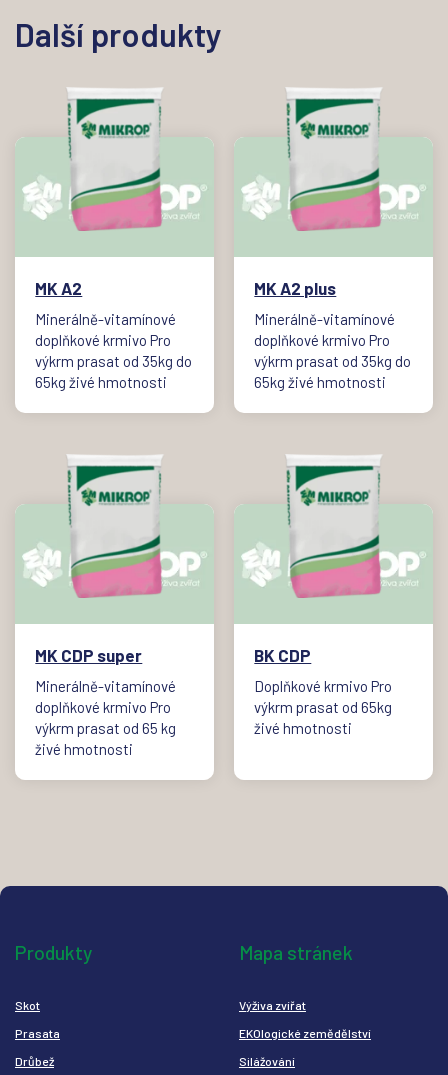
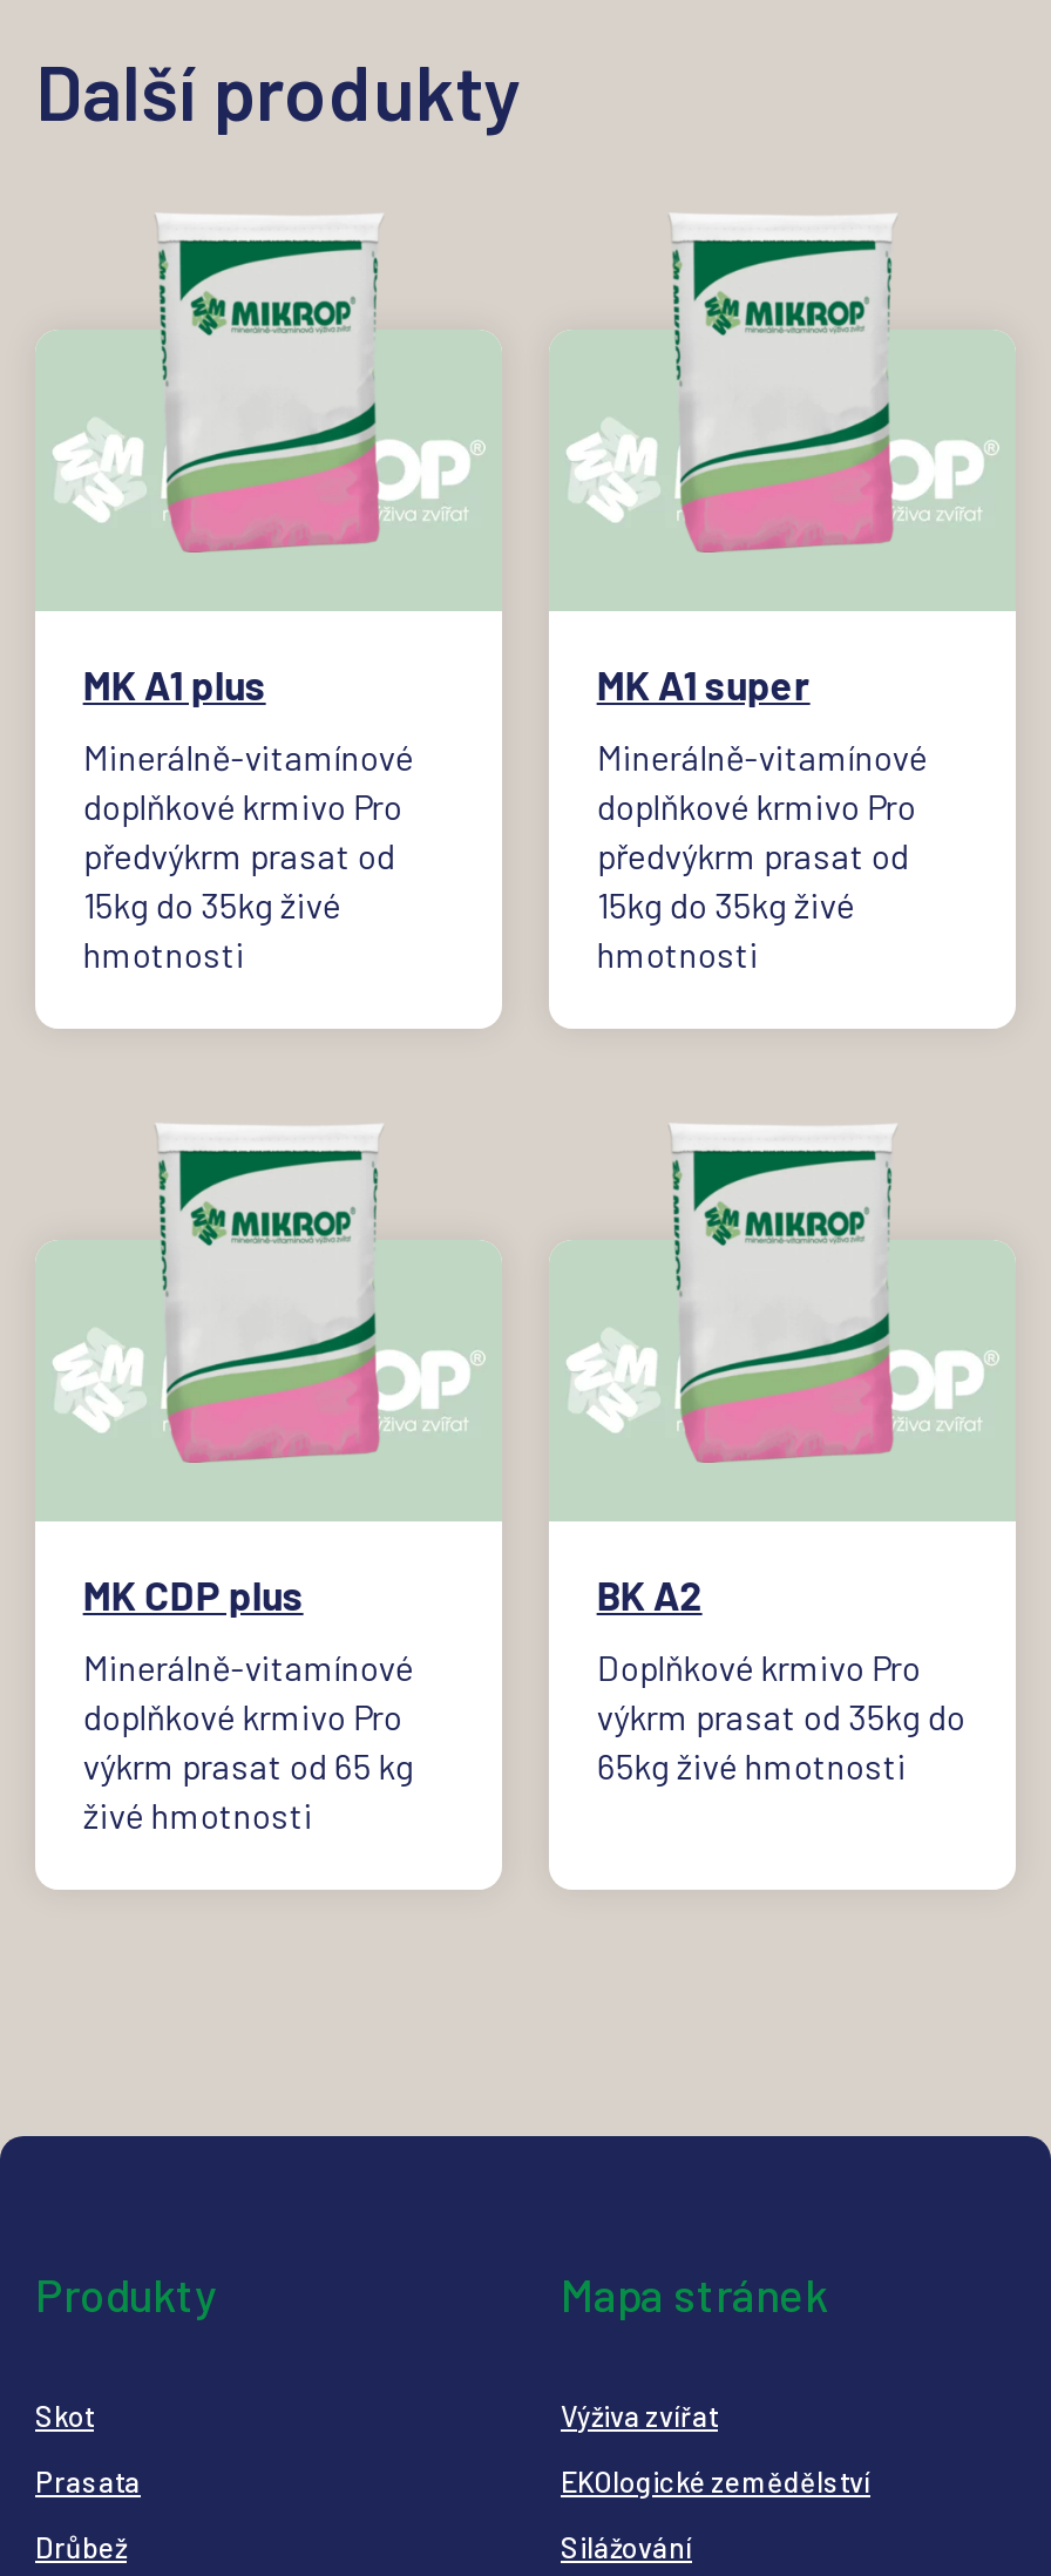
[35,278,82,298] MK A2 -> [83,662,266,709] MK A1 plus
[254,278,336,298] MK A2 plus -> [597,662,810,709] MK A1 super
[35,352,192,391] výkrm prasat od 35kg do | 65kg živé hmotnosti -> [83,835,395,976] předvýkrm prasat od | 15kg do 35kg živé | hmotnosti
[254,352,411,391] výkrm prasat od 35kg do | 65kg živé hmotnosti -> [597,835,909,976] předvýkrm prasat od | 15kg do 35kg živé | hmotnosti
[35,645,142,665] MK CDP super -> [83,1572,303,1619] MK CDP plus
[254,645,311,665] BK CDP -> [597,1572,702,1619] BK A2
[254,698,392,737] výkrm prasat od 65kg | živé hmotnosti -> [597,1696,965,1788] výkrm prasat od 35kg do | 65kg živé hmotnosti

